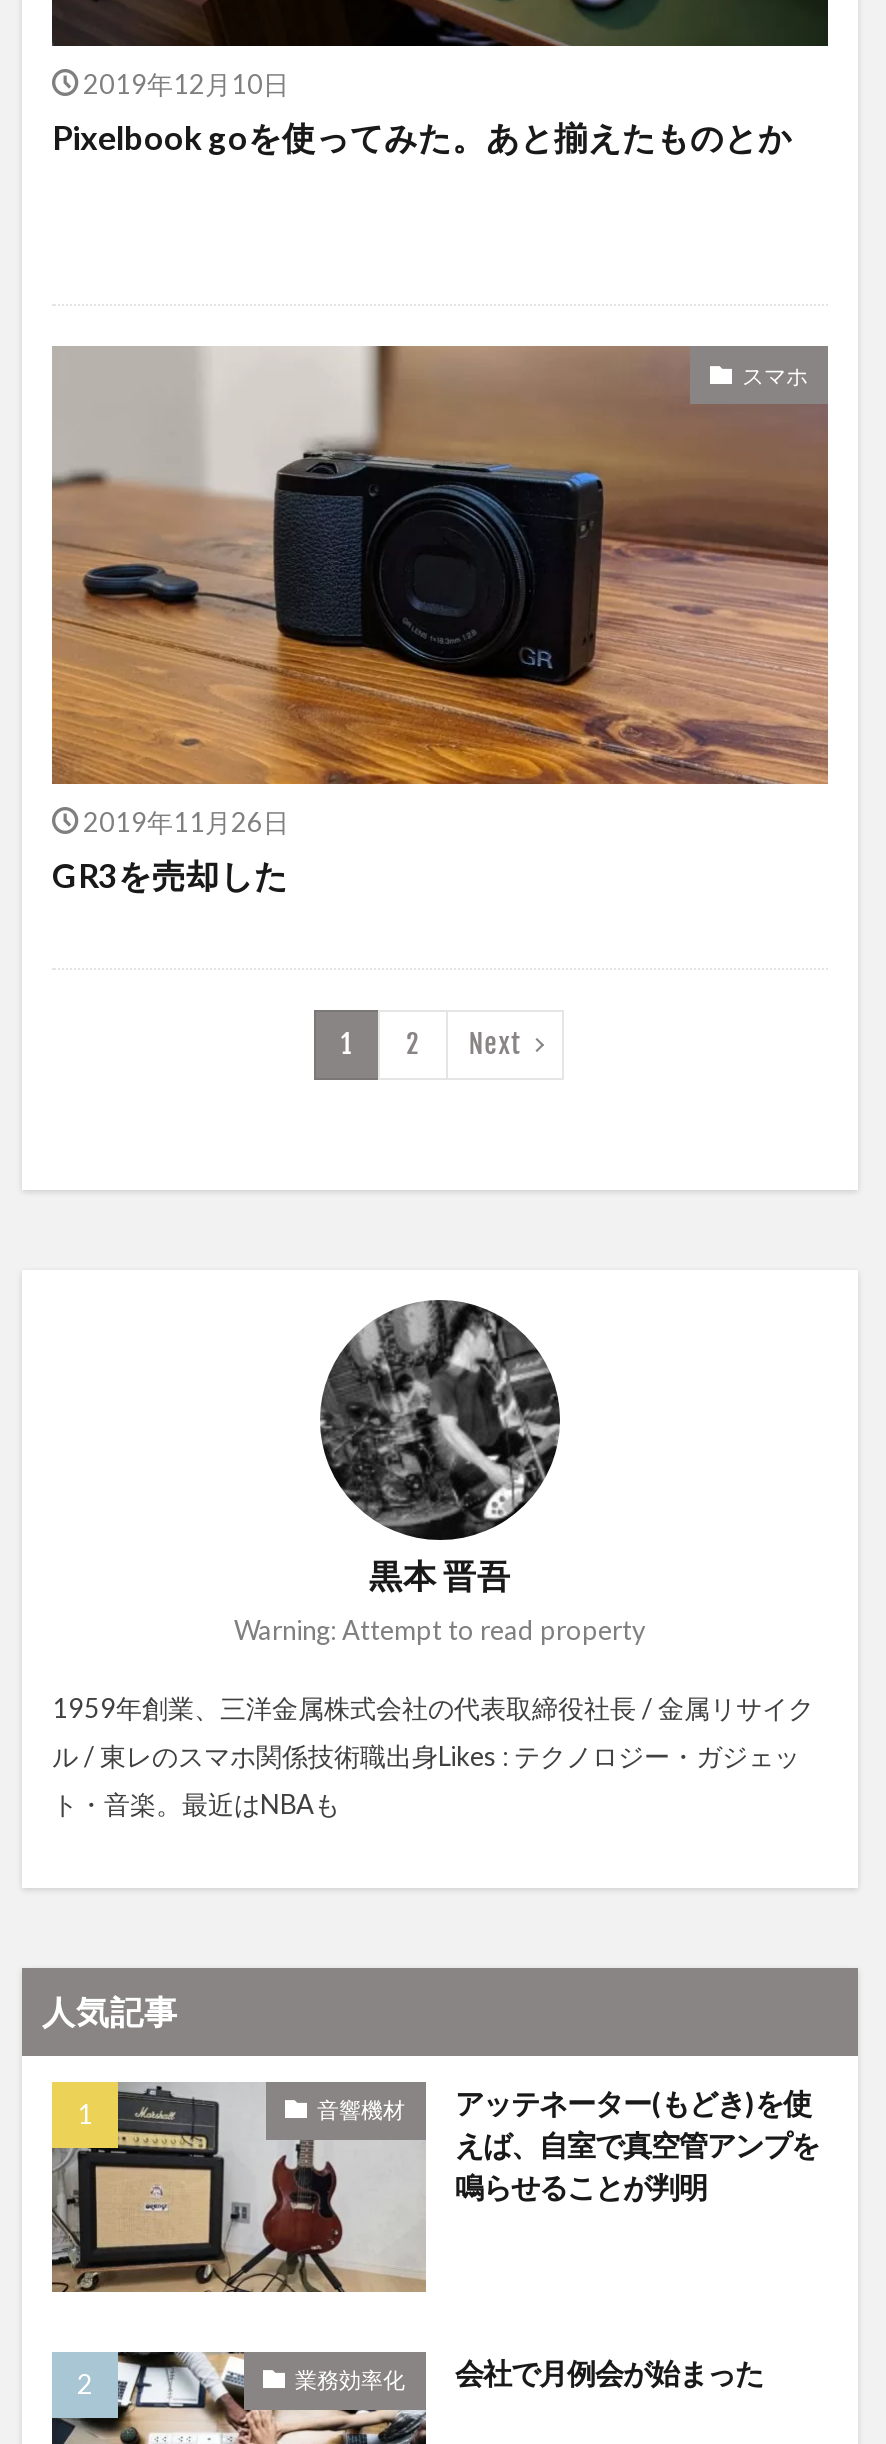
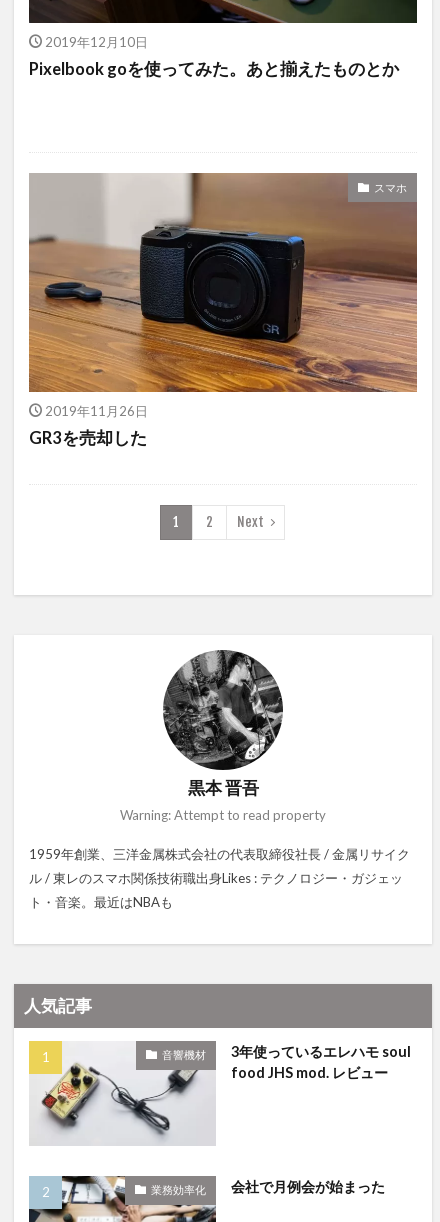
[50,2082,819,2294] [image] | アッテネーター(もどき)を使 | えば、自室で真空管アンプを | 鳴らせることが判明 -> [29,1042,410,1146] [image] | 3年使っているエレハモ soul | food JHS mod. レビュー

